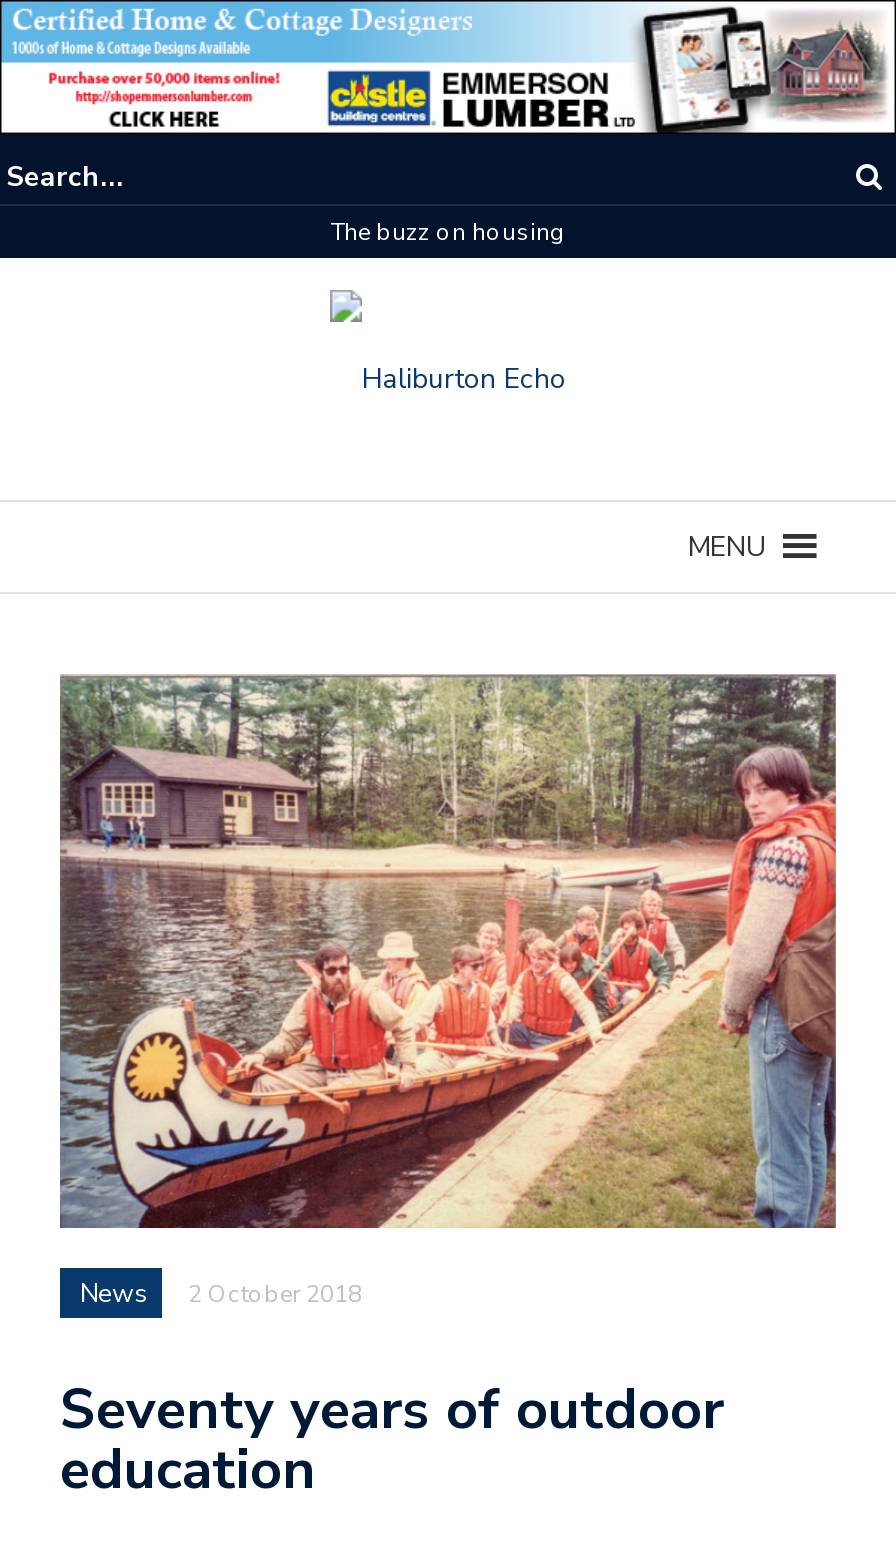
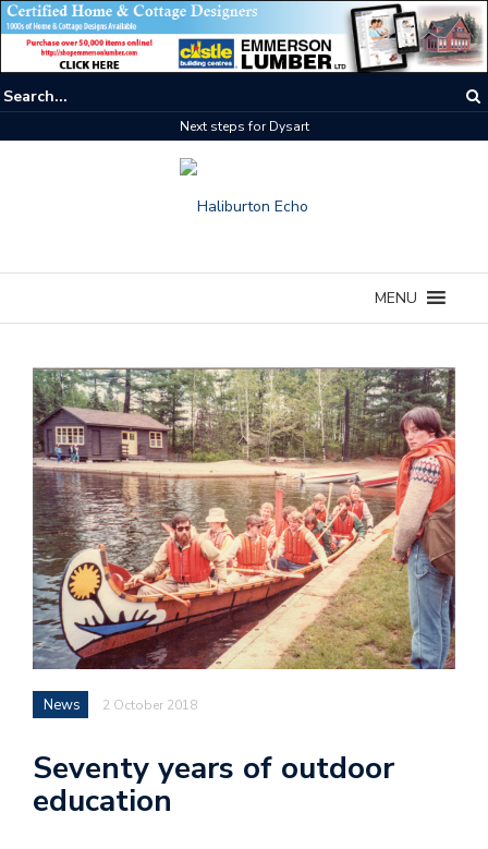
[330,216,566,248] The buzz on housing -> [179,118,309,135] Next steps for Dysart

